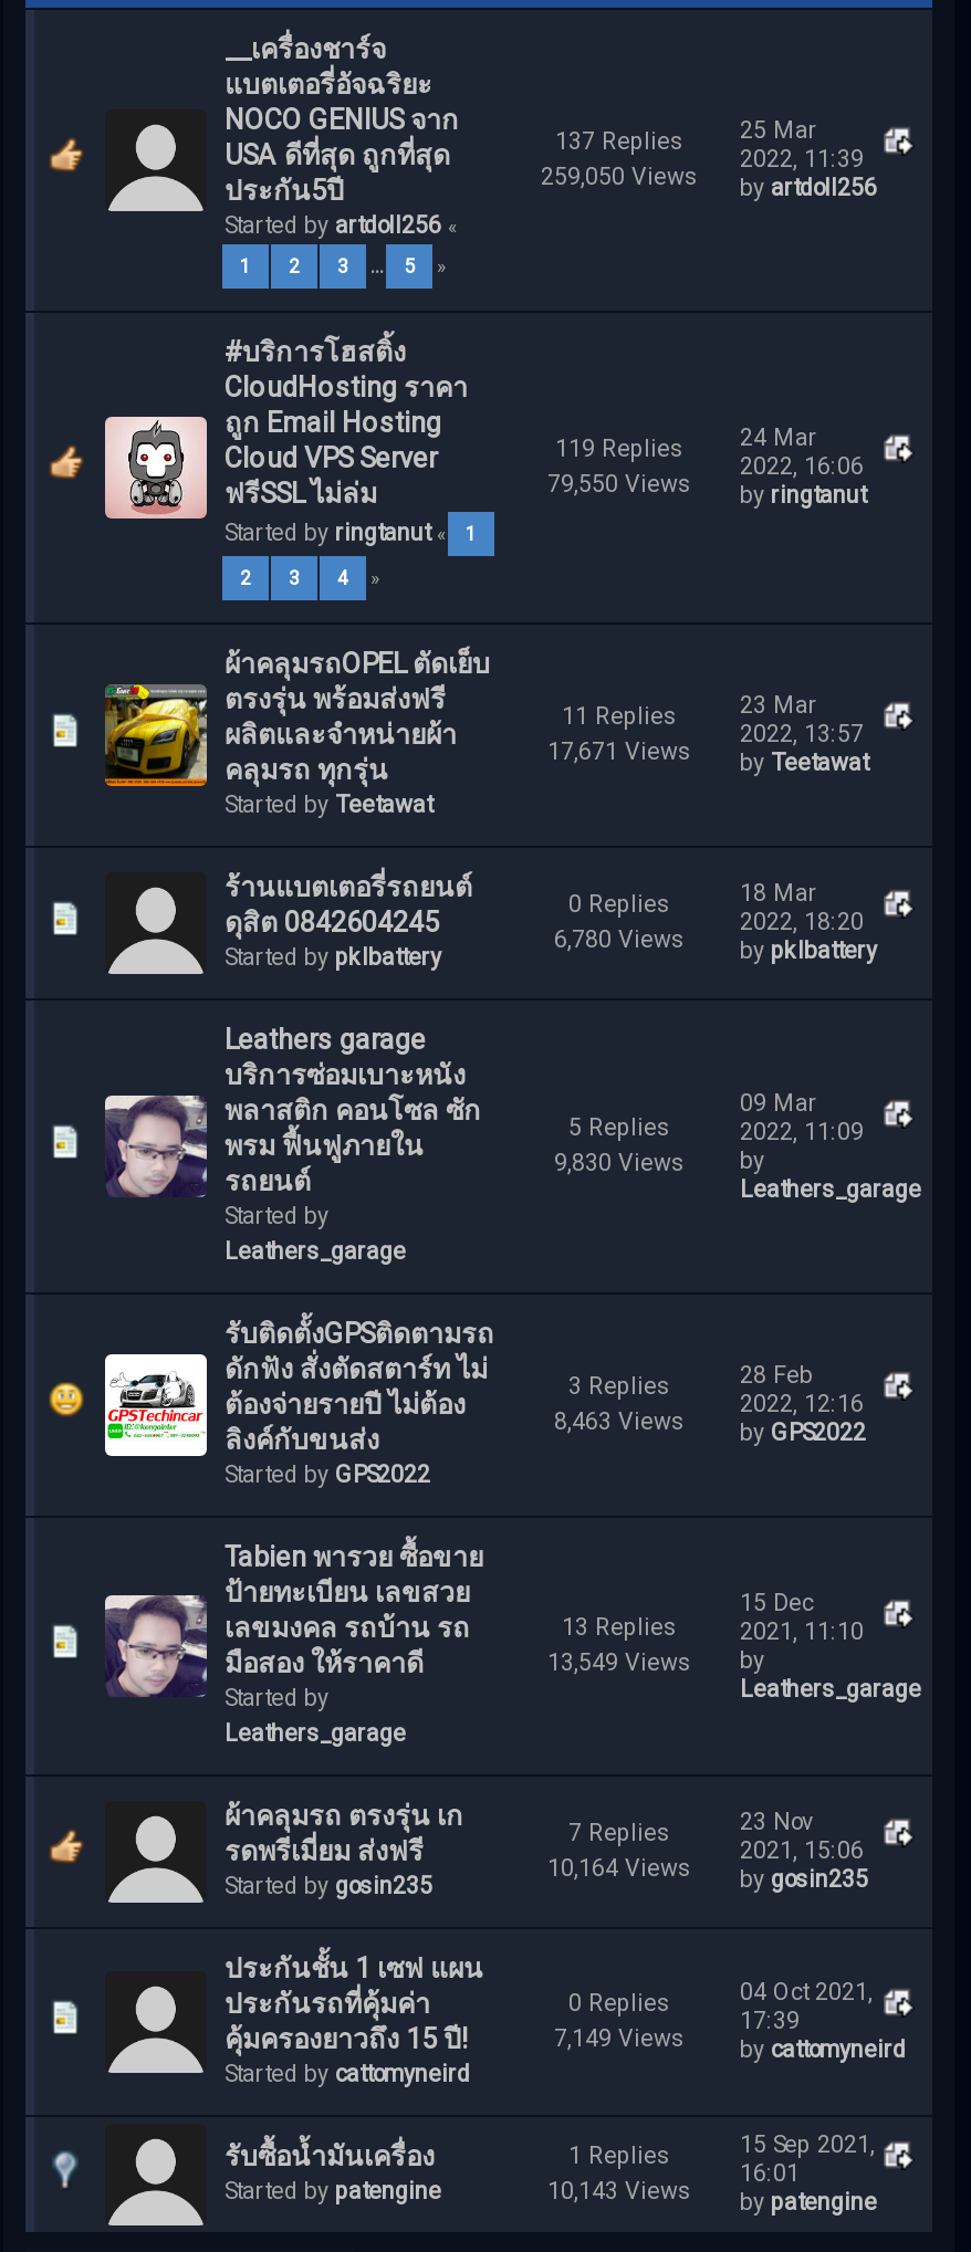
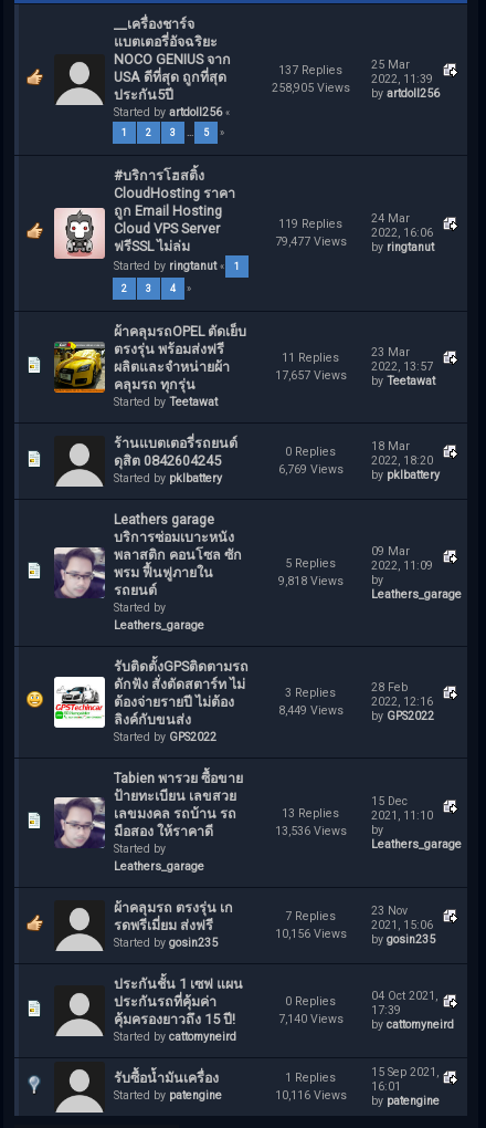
[541,162,877,202] 259,050 Views by artdoll256 -> [272,80,440,100] 258,905 Views by artdoll256
[547,469,866,509] 79,550 Views by ringtanut -> [275,234,434,254] 79,477 Views by ringtanut
[547,737,868,777] 17,671 Views by Teetawat -> [275,368,435,388] 17,657 Views by Teetawat
[554,925,877,964] 6,780 Views by pklbattery -> [278,462,440,482] 6,769 Views by pklbattery
[554,1146,764,1177] 9,830 Views by -> [278,573,383,588] 9,818 Views by
[554,1407,866,1446] 8,463 Views by GPS2022 -> [278,703,434,723] 8,449 Views by GPS2022
[547,1645,764,1676] 13,549 Views by -> [275,822,383,838] 13,536 Views by
[547,1853,868,1893] 10,164 Views by gosin235 -> [275,926,435,946] 10,156 Views by gosin235
[554,2024,906,2063] 7,149 Views by cattomyneird -> [278,1012,454,1031] 7,140 Views by cattomyneird
[547,2176,877,2216] 10,143 Views by patengine -> [275,1088,440,1108] 10,116 Views by patengine

